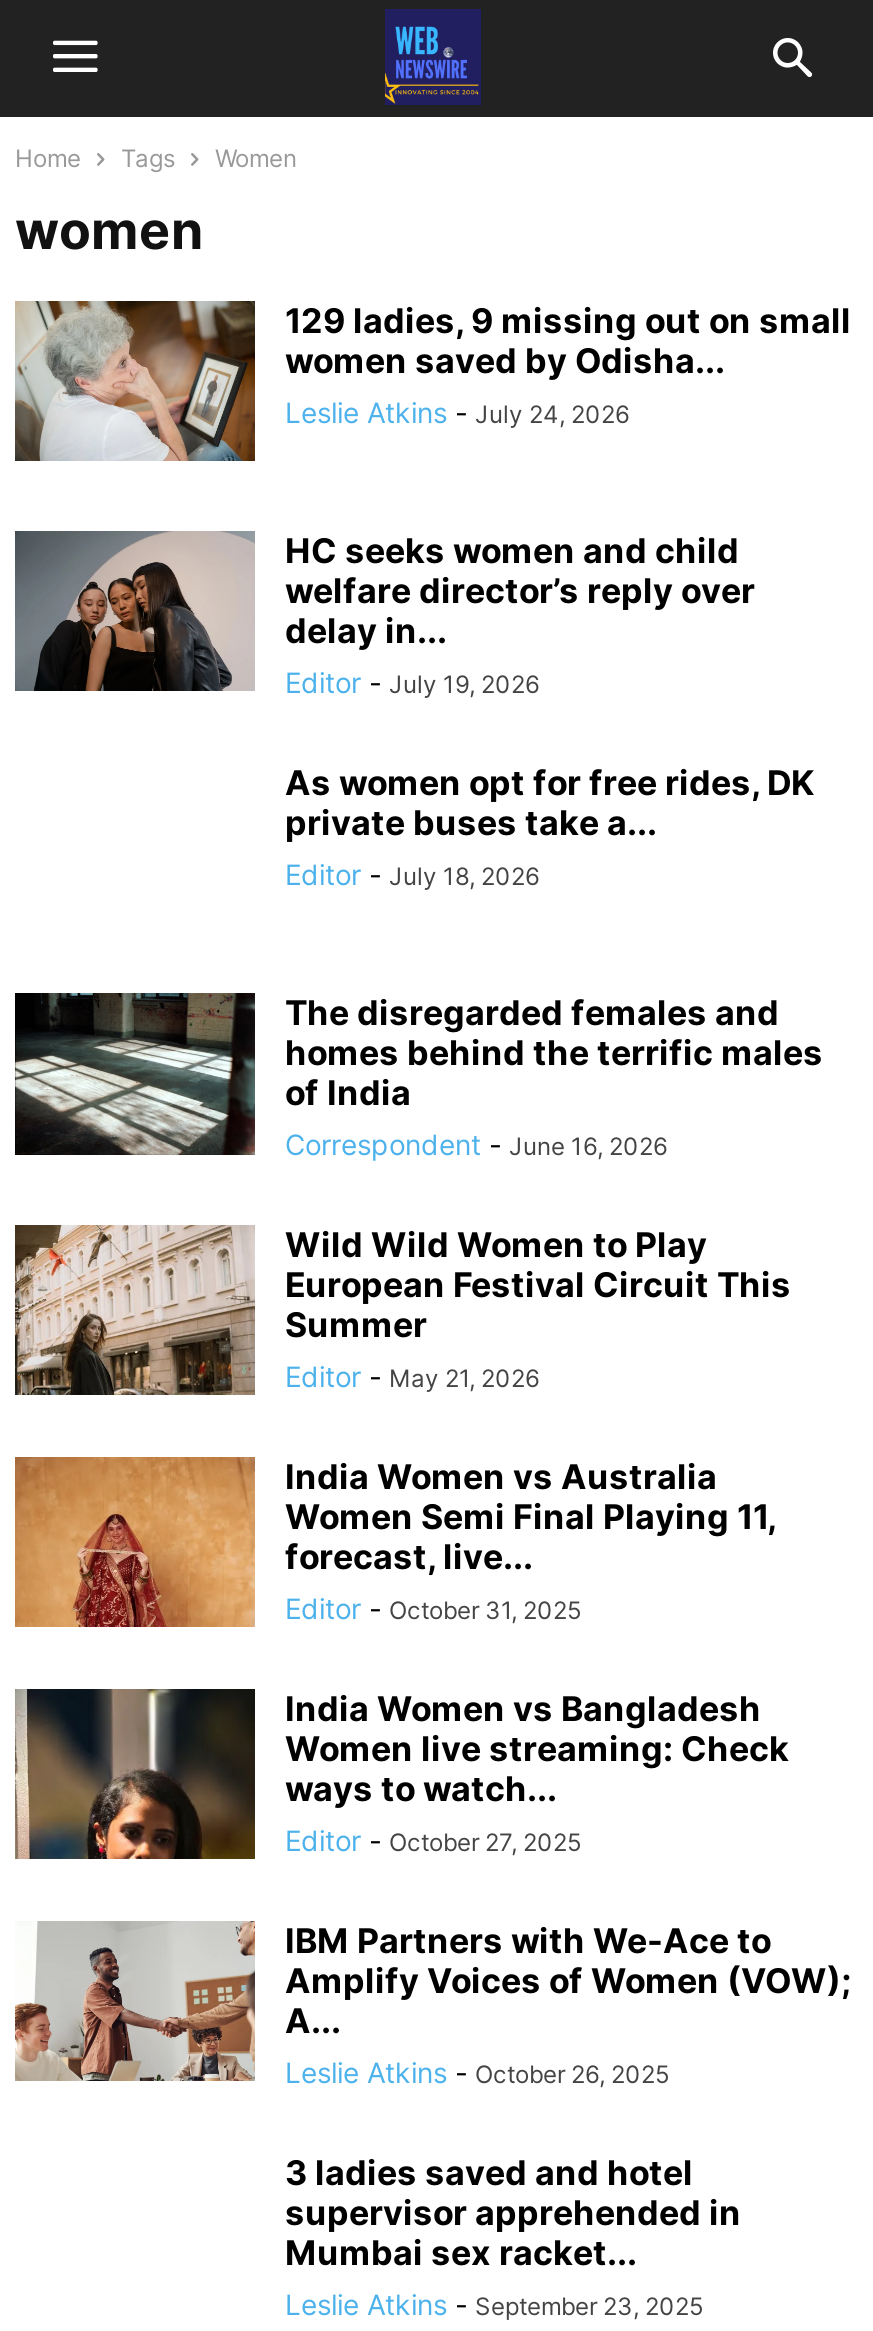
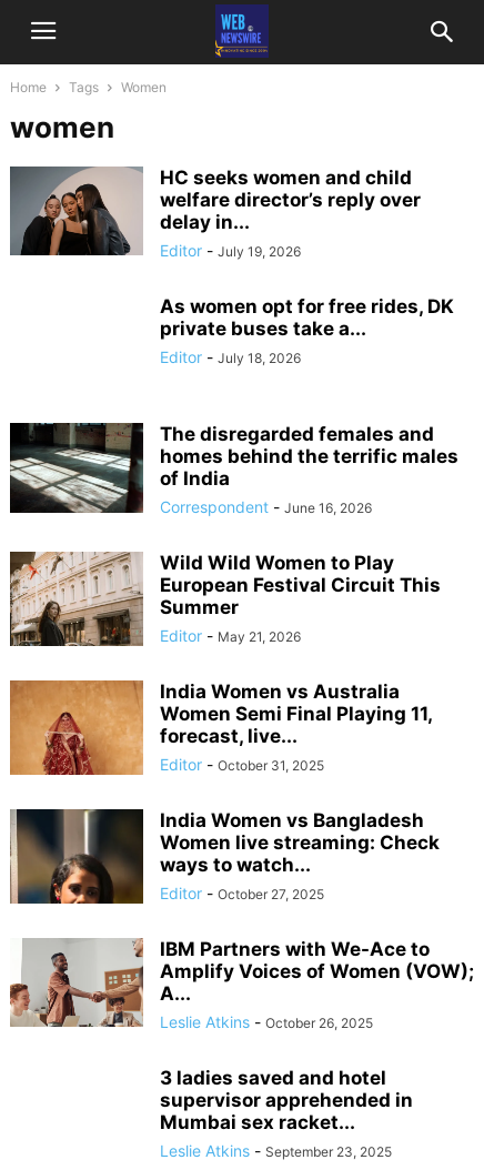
[15,299,851,463] [image] | 129 ladies, 9 missing out on small | women saved by Odisha... | Leslie Atkins - July 24, 2026 -> none

